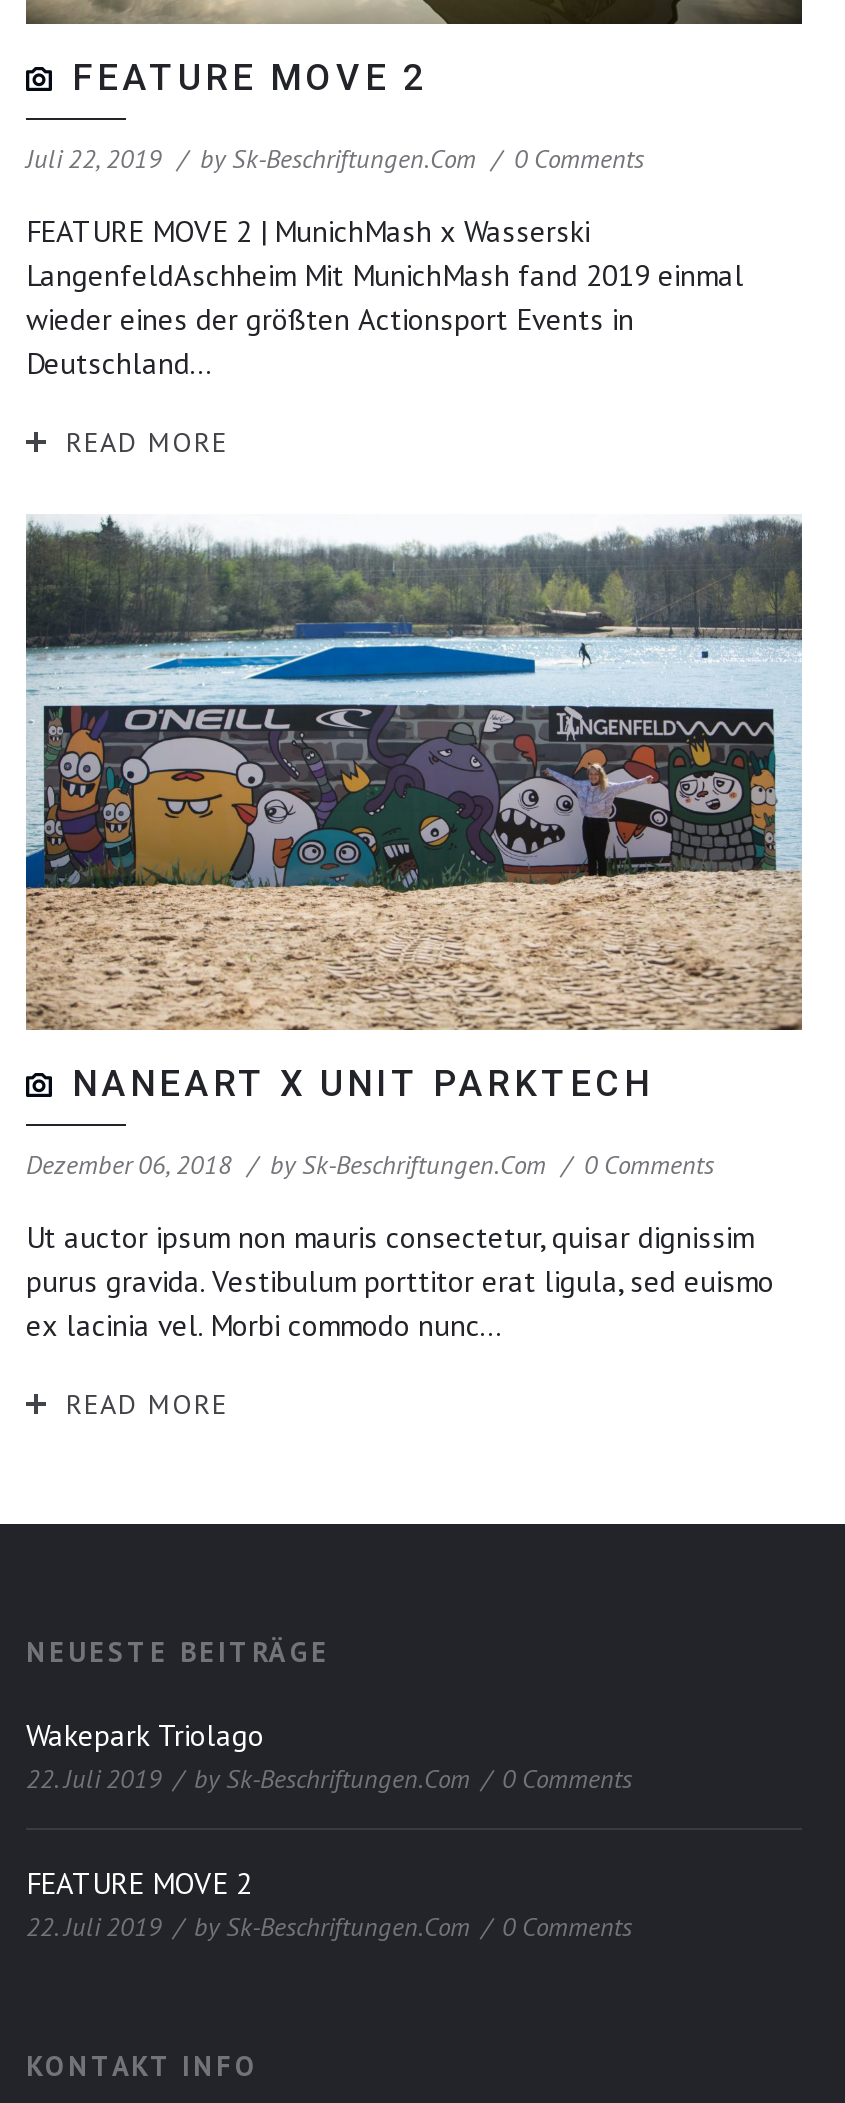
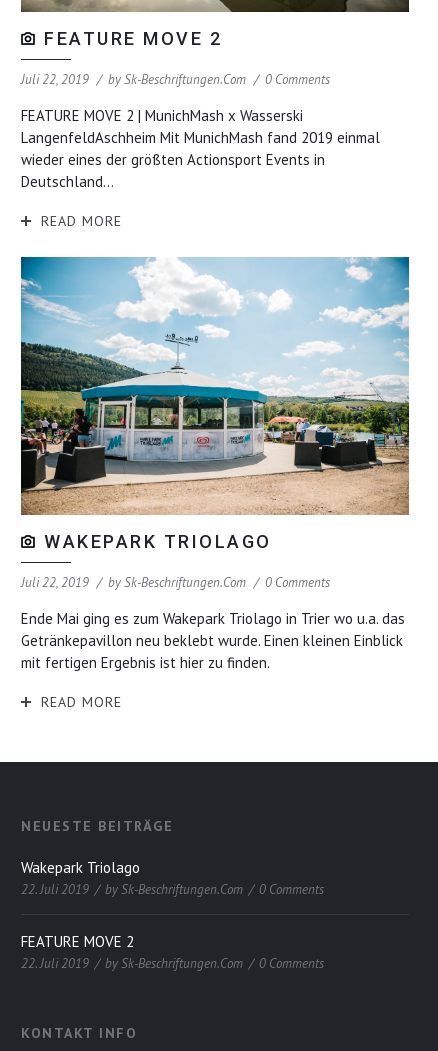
[24,514,804,1105] [image] | NANEART X UNIT PARKTECH -> [20,256,410,552] [image] | WAKEPARK TRIOLAGO
[26,1149,714,1183] Dezember 06, 2018 by Sk-Beschriftungen.com 0 Comments -> [21,574,330,591] Juli 22, 2019 by Sk-Beschriftungen.com 0 Comments
[26,1219,774,1345] Ut auctor ipsum non mauris consectetur, quisar dignissim | purus gravida. Vestibulum porttitor erat ligula, sed euismo | ex lacinia vel. Morbi commodo nunc... -> [21,609,405,672] Ende Mai ging es zum Wakepark Triolago in Trier wo u.a. das | Getränkepavillon neu beklebt wurde. Einen kleinen Einblick | mit fertigen Ergebnis ist hier zu finden.

